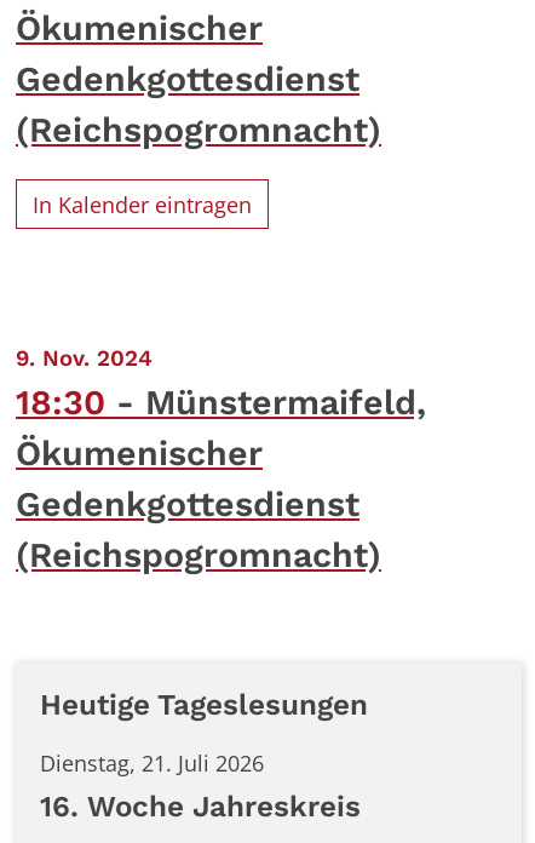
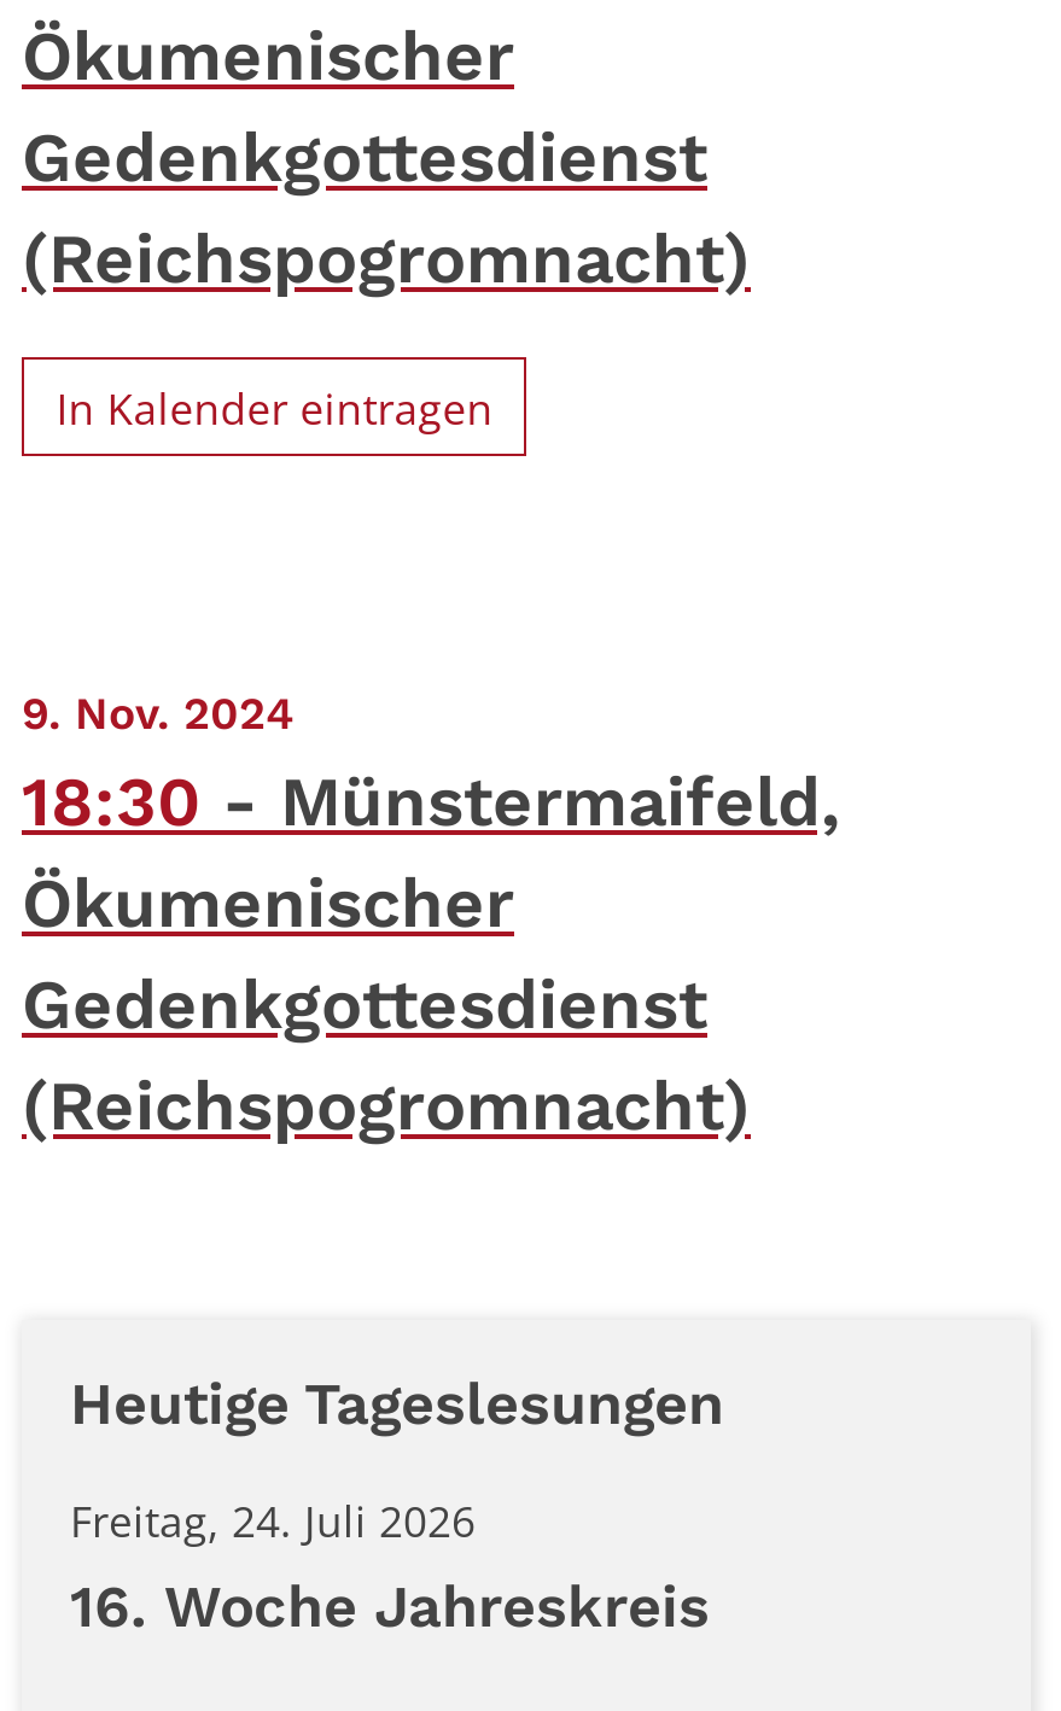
[40,749,264,778] Dienstag, 21. Juli 2026 -> [70,1491,476,1549] Freitag, 24. Juli 2026

